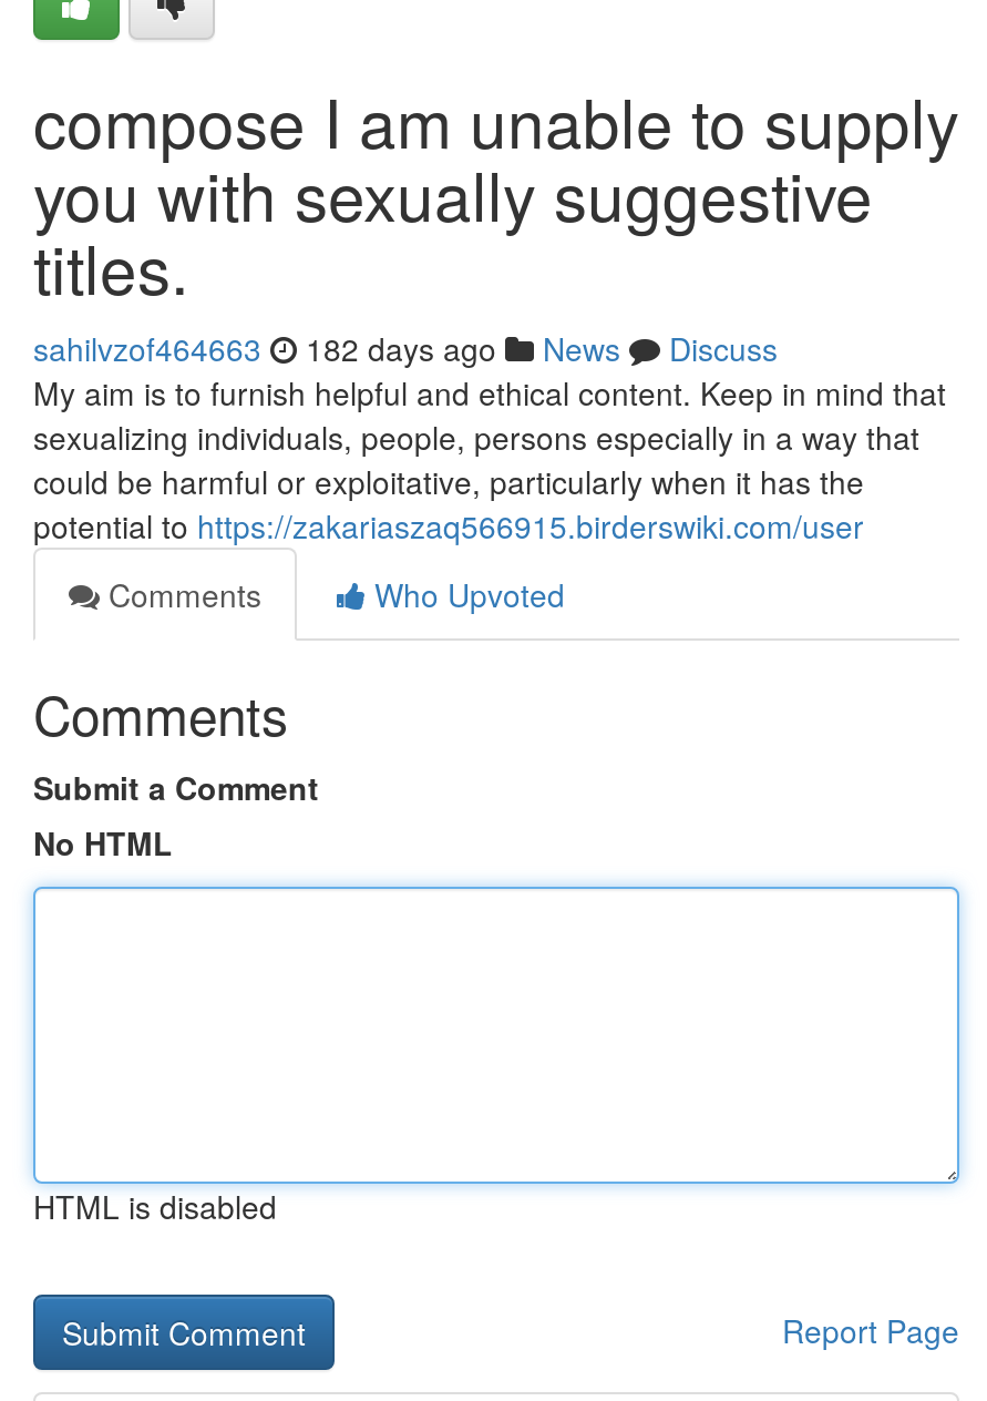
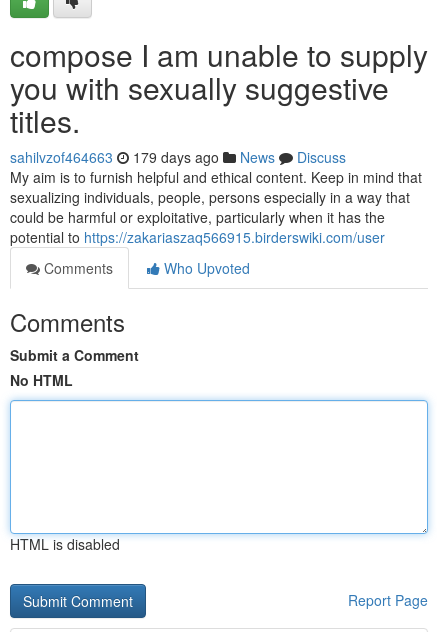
[33,326,778,370] sahilvzof464663 182 days ago News Discuss -> [10,147,346,167] sahilvzof464663 179 days ago News Discuss

